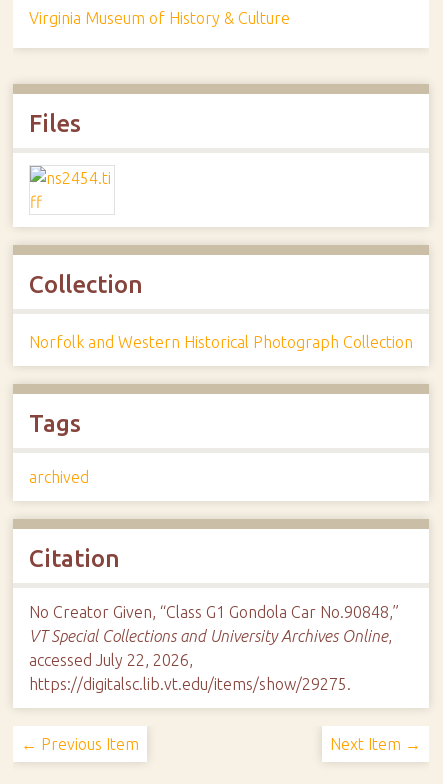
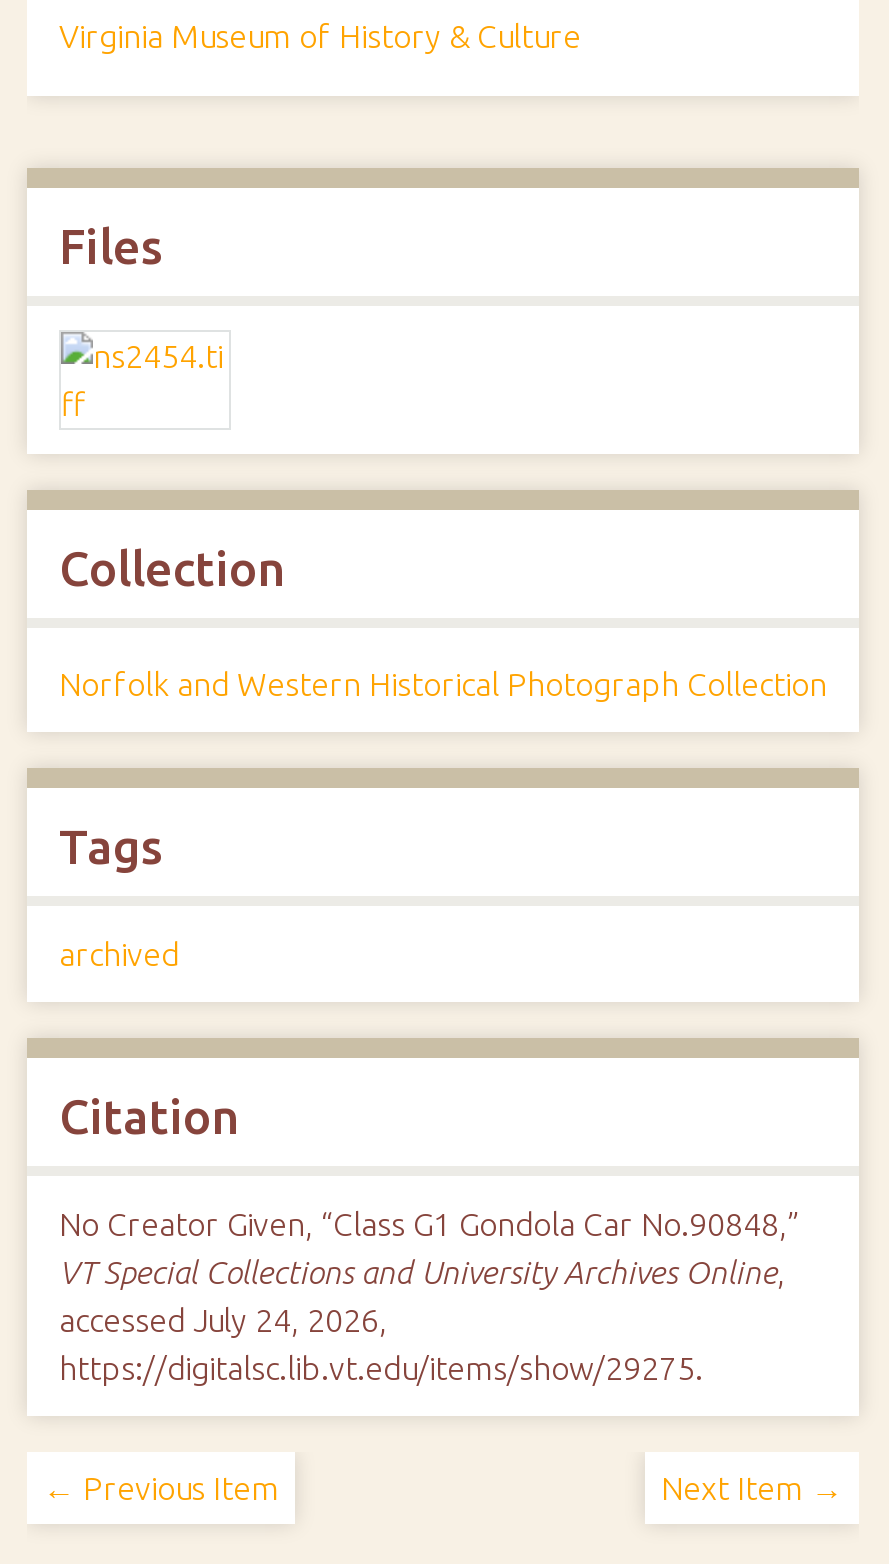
[29,651,193,669] accessed July 22, 2026, -> [59,1302,387,1338] accessed July 24, 2026,

